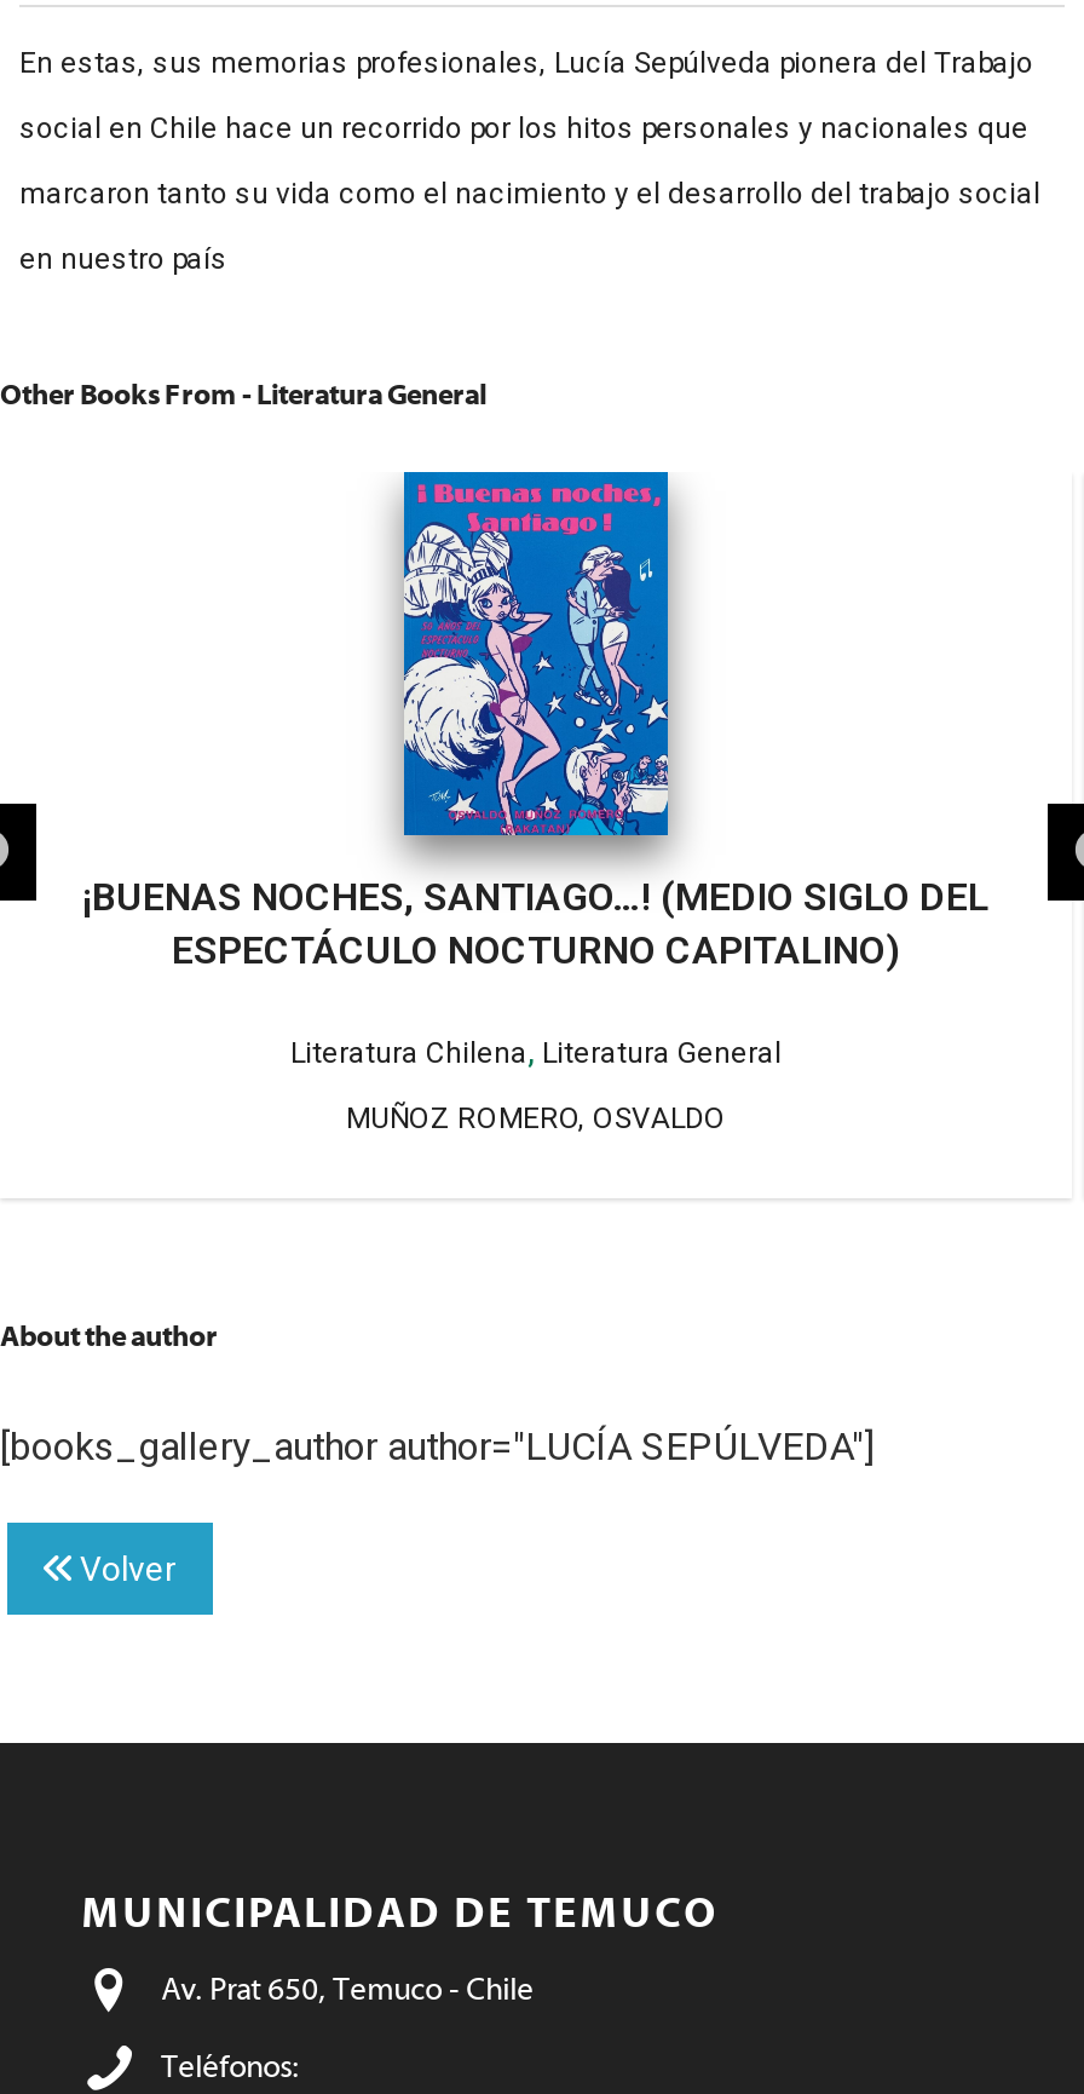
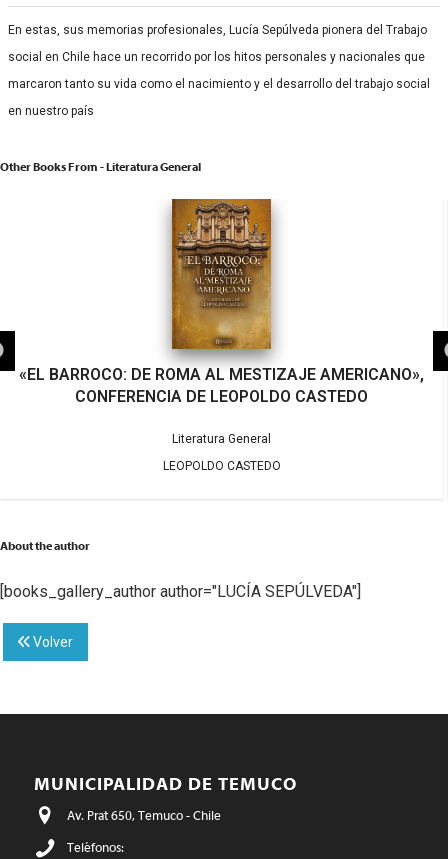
[82,470,990,973] [image] | ¡BUENAS NOCHES, SANTIAGO…! (MEDIO SIGLO DEL | ESPECTÁCULO NOCTURNO CAPITALINO) -> [19,198,424,406] [image] | «EL BARROCO: DE ROMA AL MESTIZAJE AMERICANO», | CONFERENCIA DE LEOPOLDO CASTEDO
[290,1031,782,1070] Literatura Chilena, Literatura General -> [172,432,271,446] Literatura General
[346,1101,726,1135] MUÑOZ ROMERO, OSVALDO -> [162,459,280,473] LEOPOLDO CASTEDO

